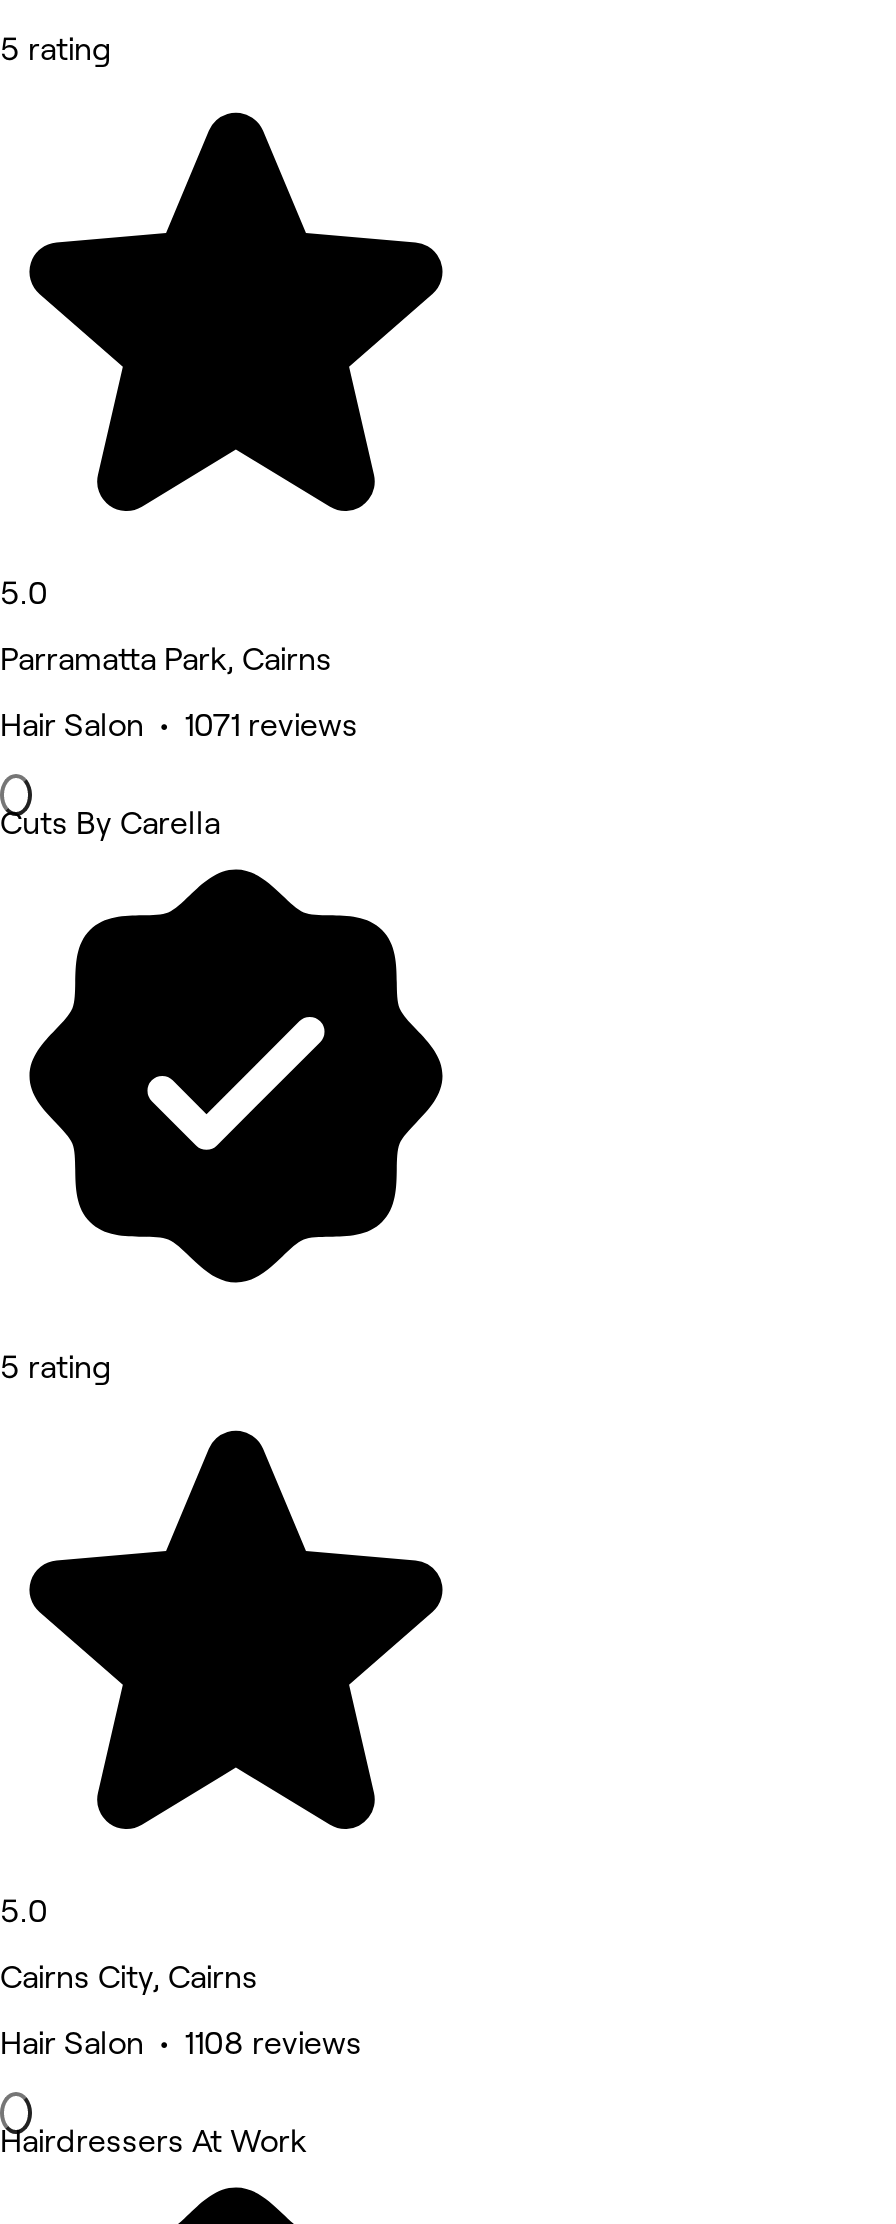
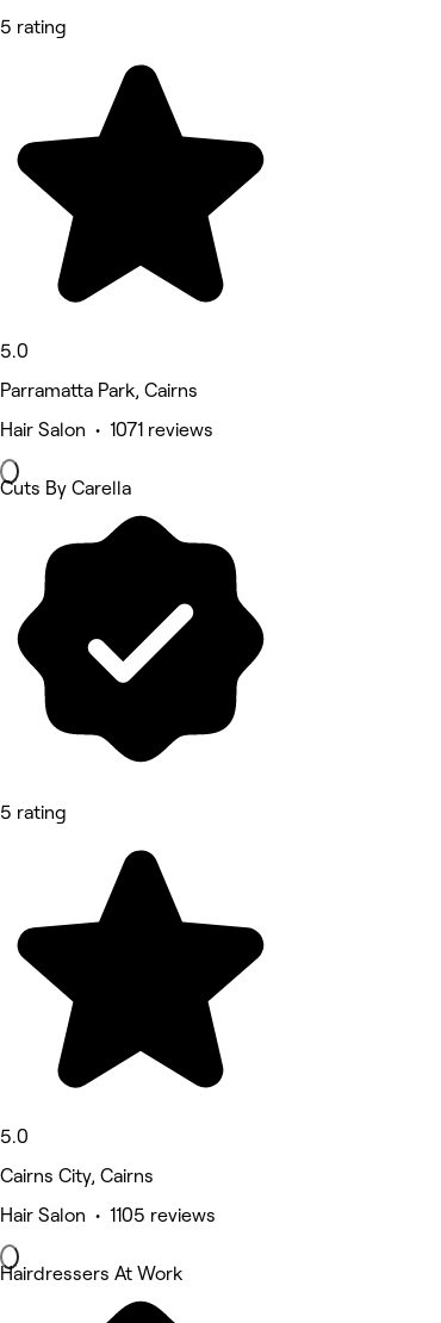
[0,2026,362,2060] Hair Salon • 1108 reviews -> [0,1205,216,1226] Hair Salon • 1105 reviews

